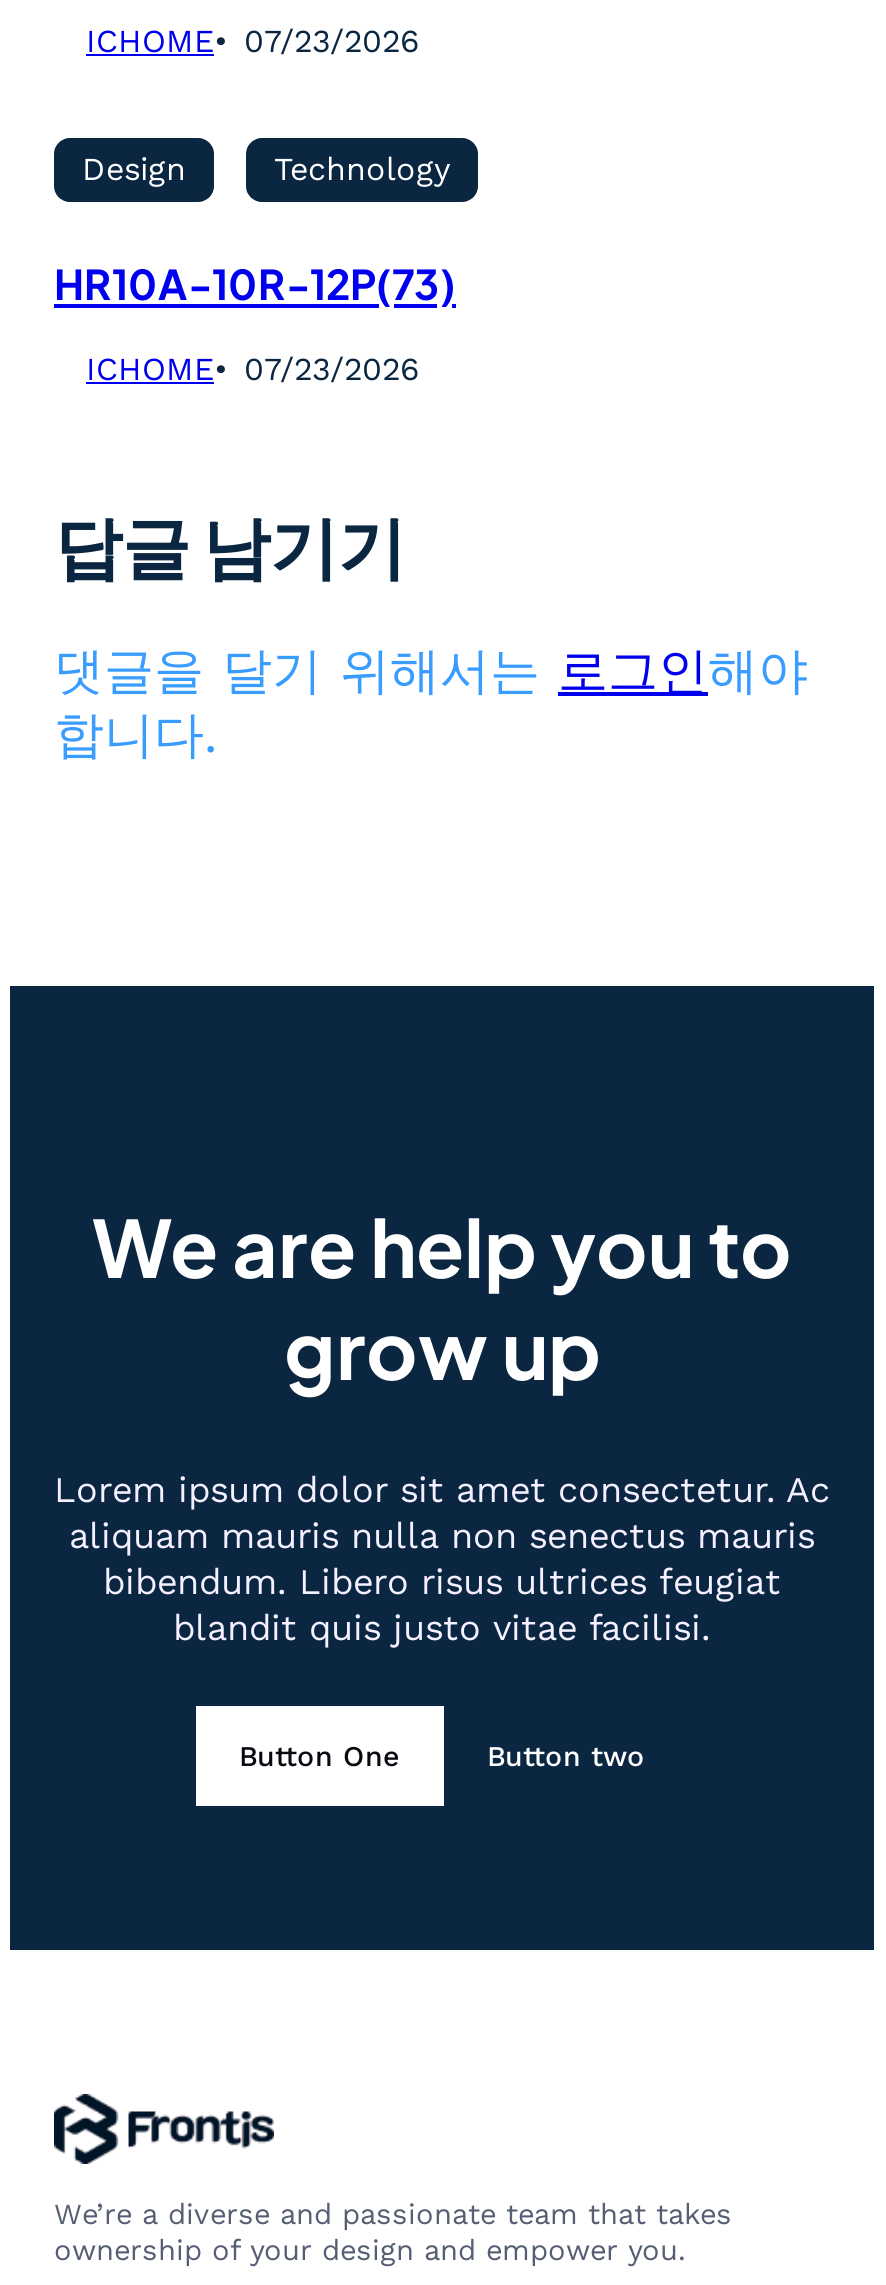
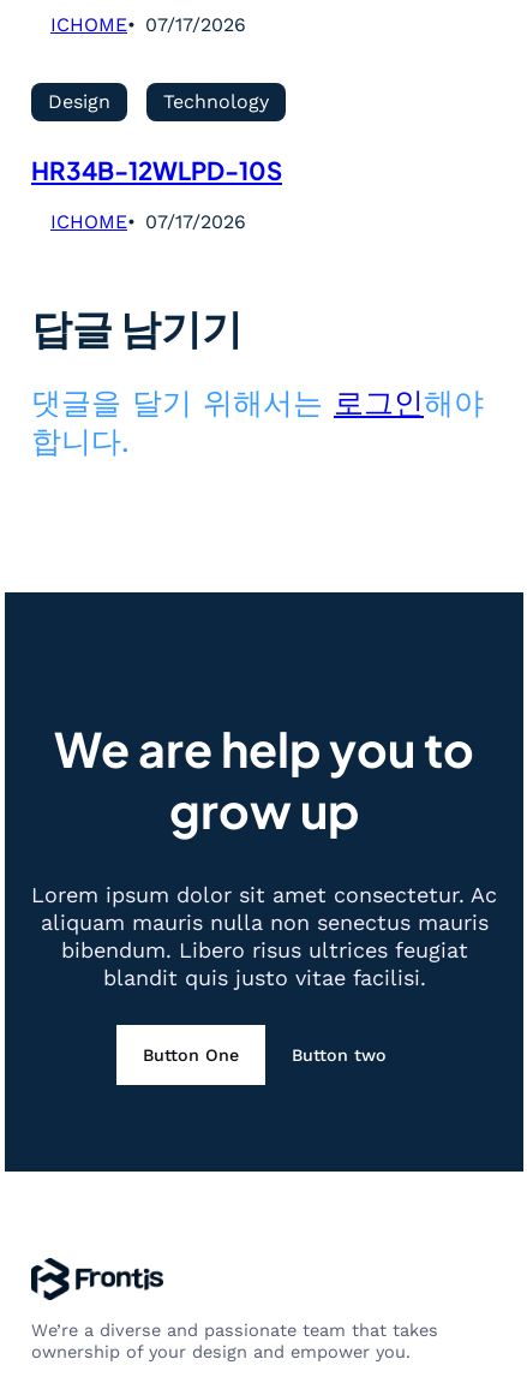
[86,22,420,60] ICHOME 07/23/2026 -> [50,13,246,36] ICHOME 07/17/2026
[54,258,456,310] HR10A-10R-12P(73) -> [31,155,282,186] HR34B-12WLPD-10S
[86,350,420,388] ICHOME 07/23/2026 -> [50,210,246,233] ICHOME 07/17/2026

